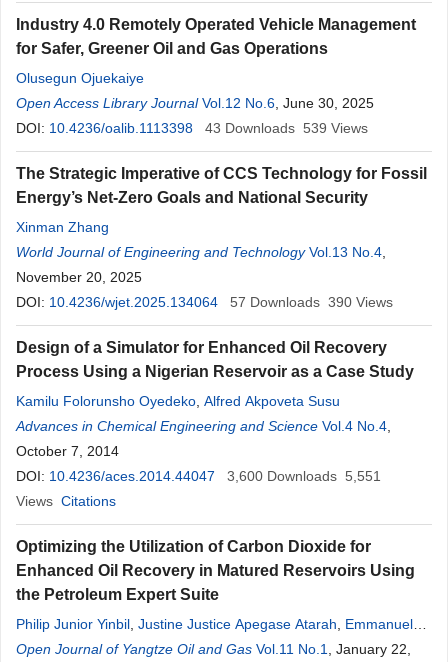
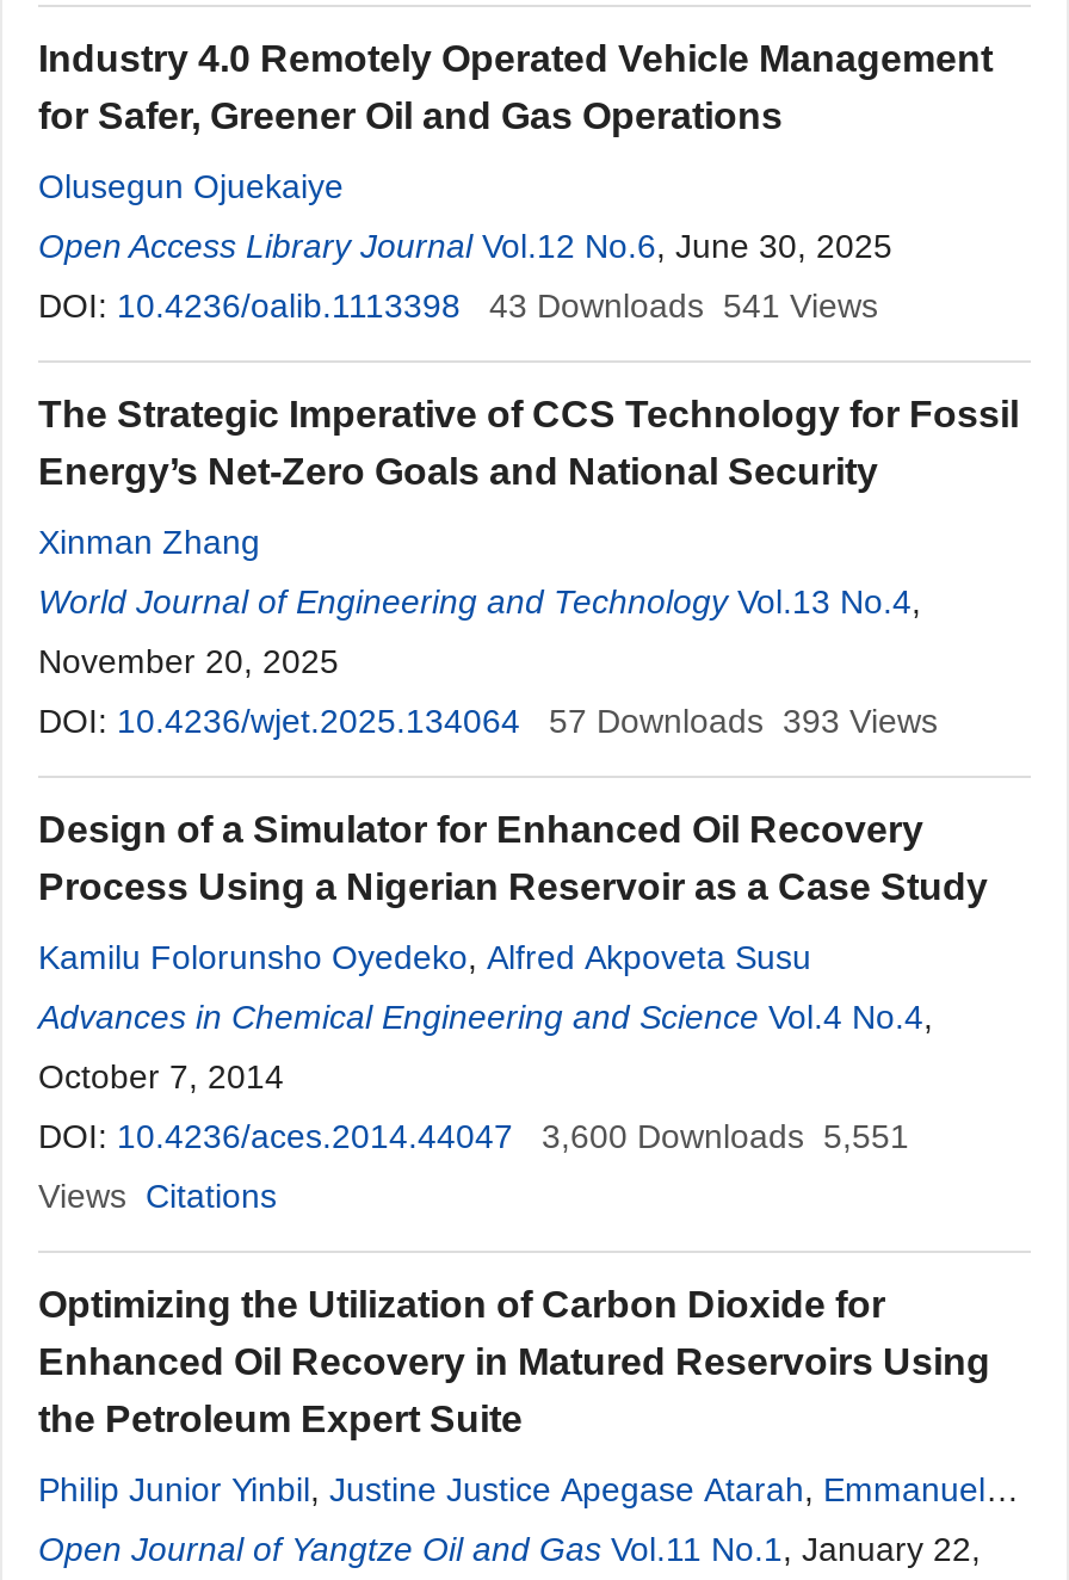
[205,120,368,136] 43 Downloads 539 Views -> [489,286,878,325] 43 Downloads 541 Views
[230,294,393,310] 57 Downloads 390 Views -> [549,702,938,740] 57 Downloads 393 Views

